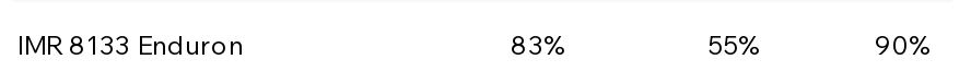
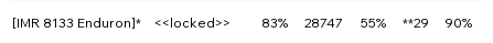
[16,29,244,61] IMR 8133 Enduron -> [12,14,231,31] [IMR 8133 Enduron]* | <<locked>>
none -> [304,14,343,31] 28747
none -> [403,14,429,31] **29

